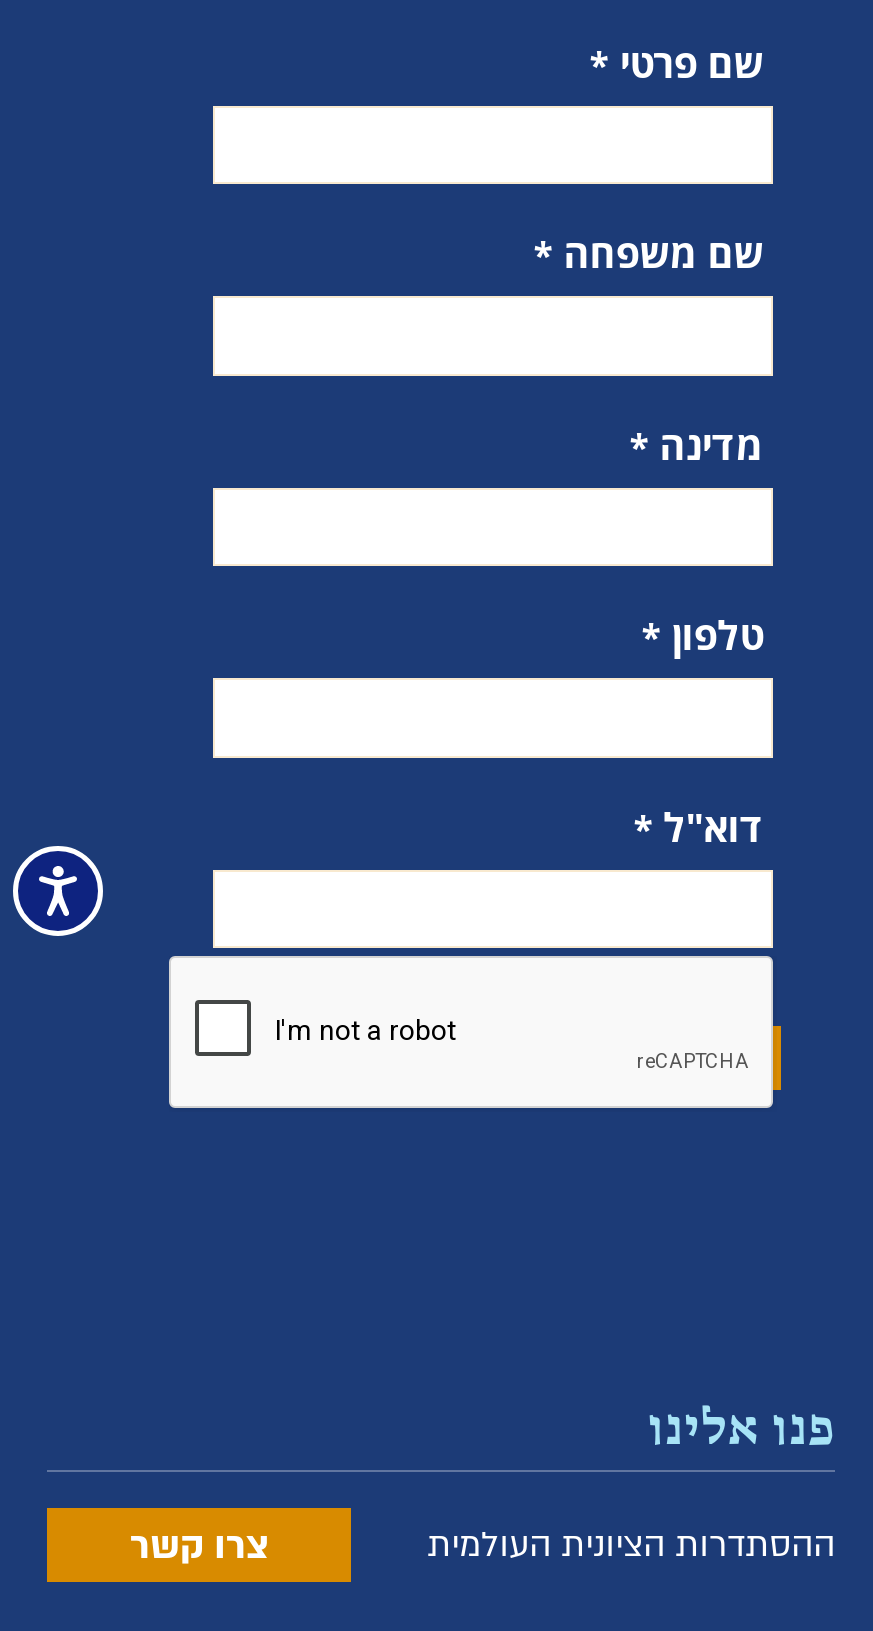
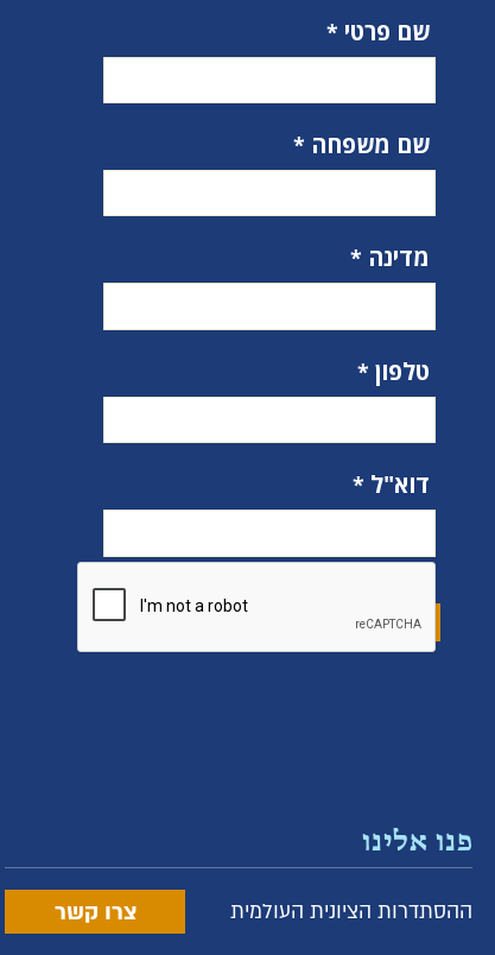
[11,844,105,938] [image] -> none

